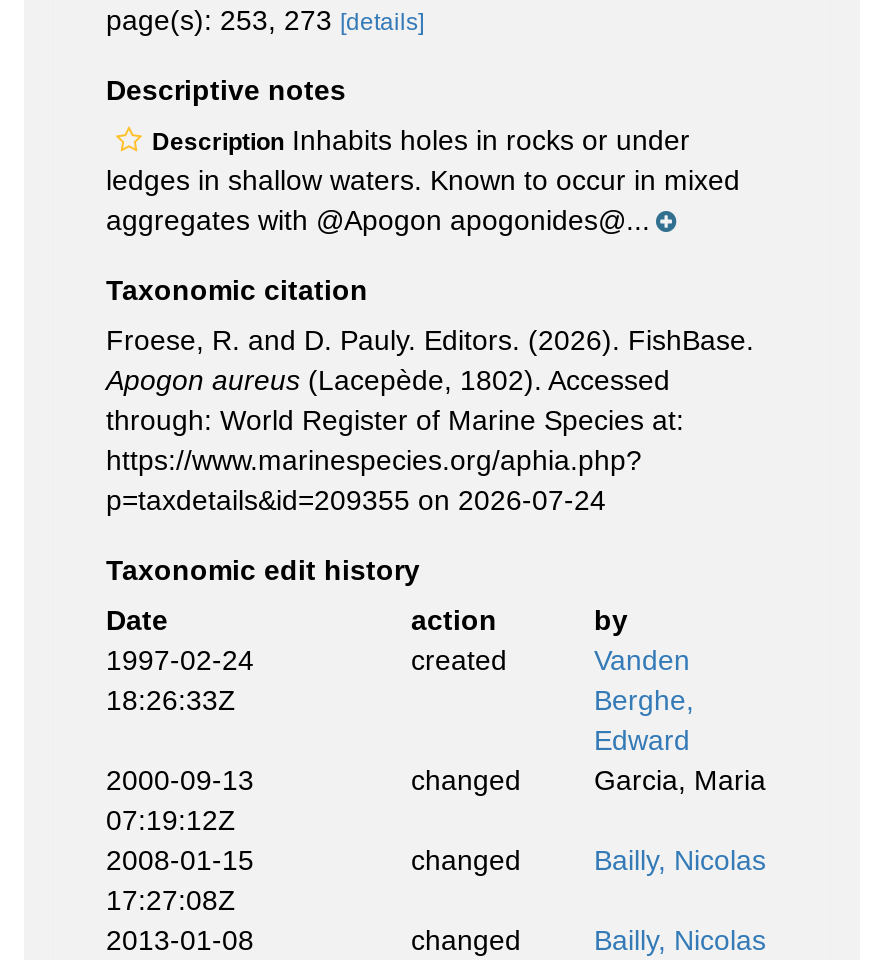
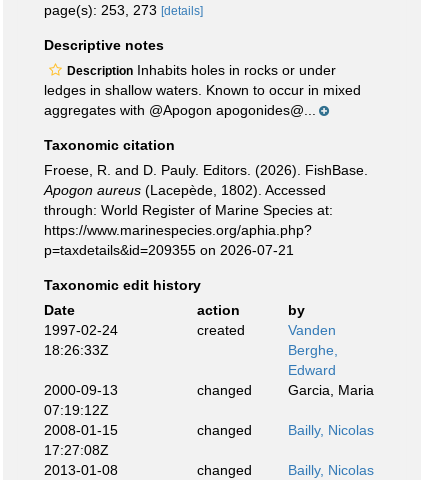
[106,484,606,516] p=taxdetails&id=209355 on 2026-07-24 -> [44,242,294,258] p=taxdetails&id=209355 on 2026-07-21

